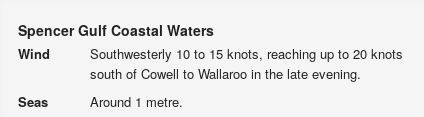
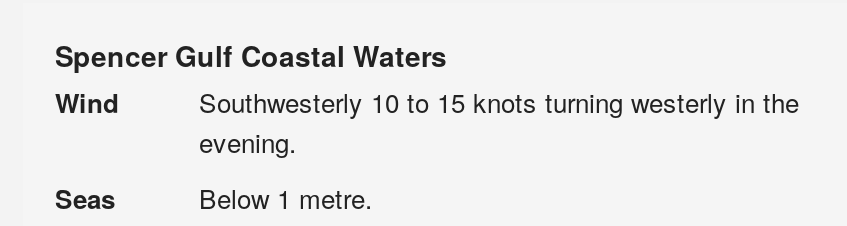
[90,44,403,83] Southwesterly 10 to 15 knots, reaching up to 20 knots | south of Cowell to Wallaroo in the late evening. -> [199,83,799,161] Southwesterly 10 to 15 knots turning westerly in the | evening.
[90,92,183,111] Around 1 metre. -> [199,179,373,217] Below 1 metre.

